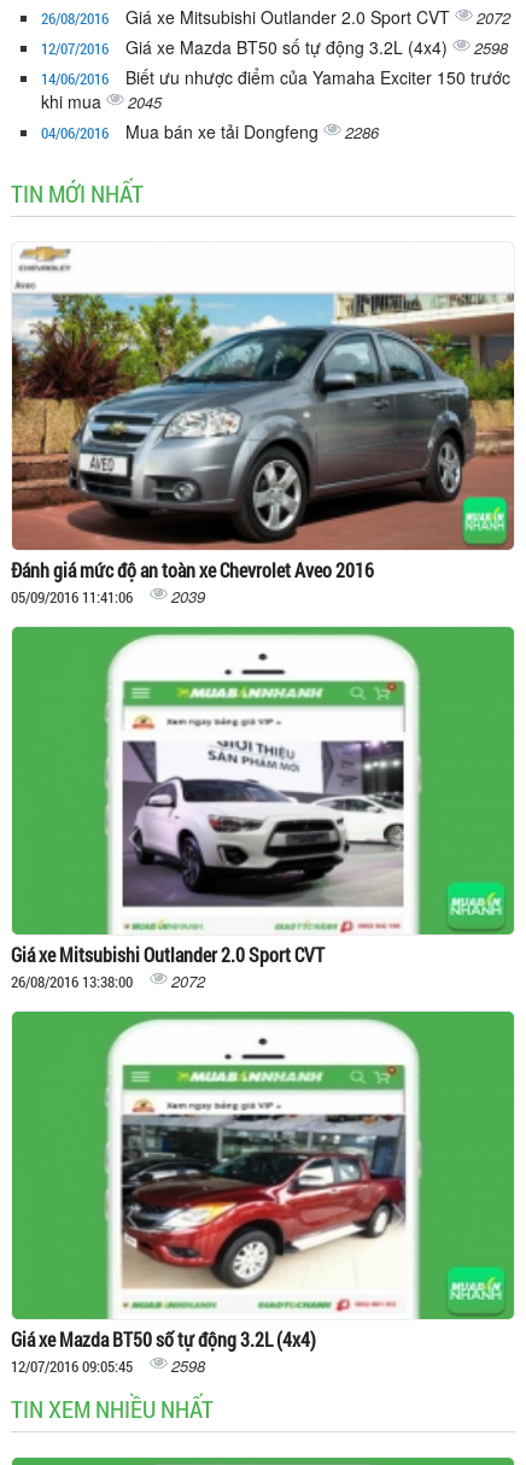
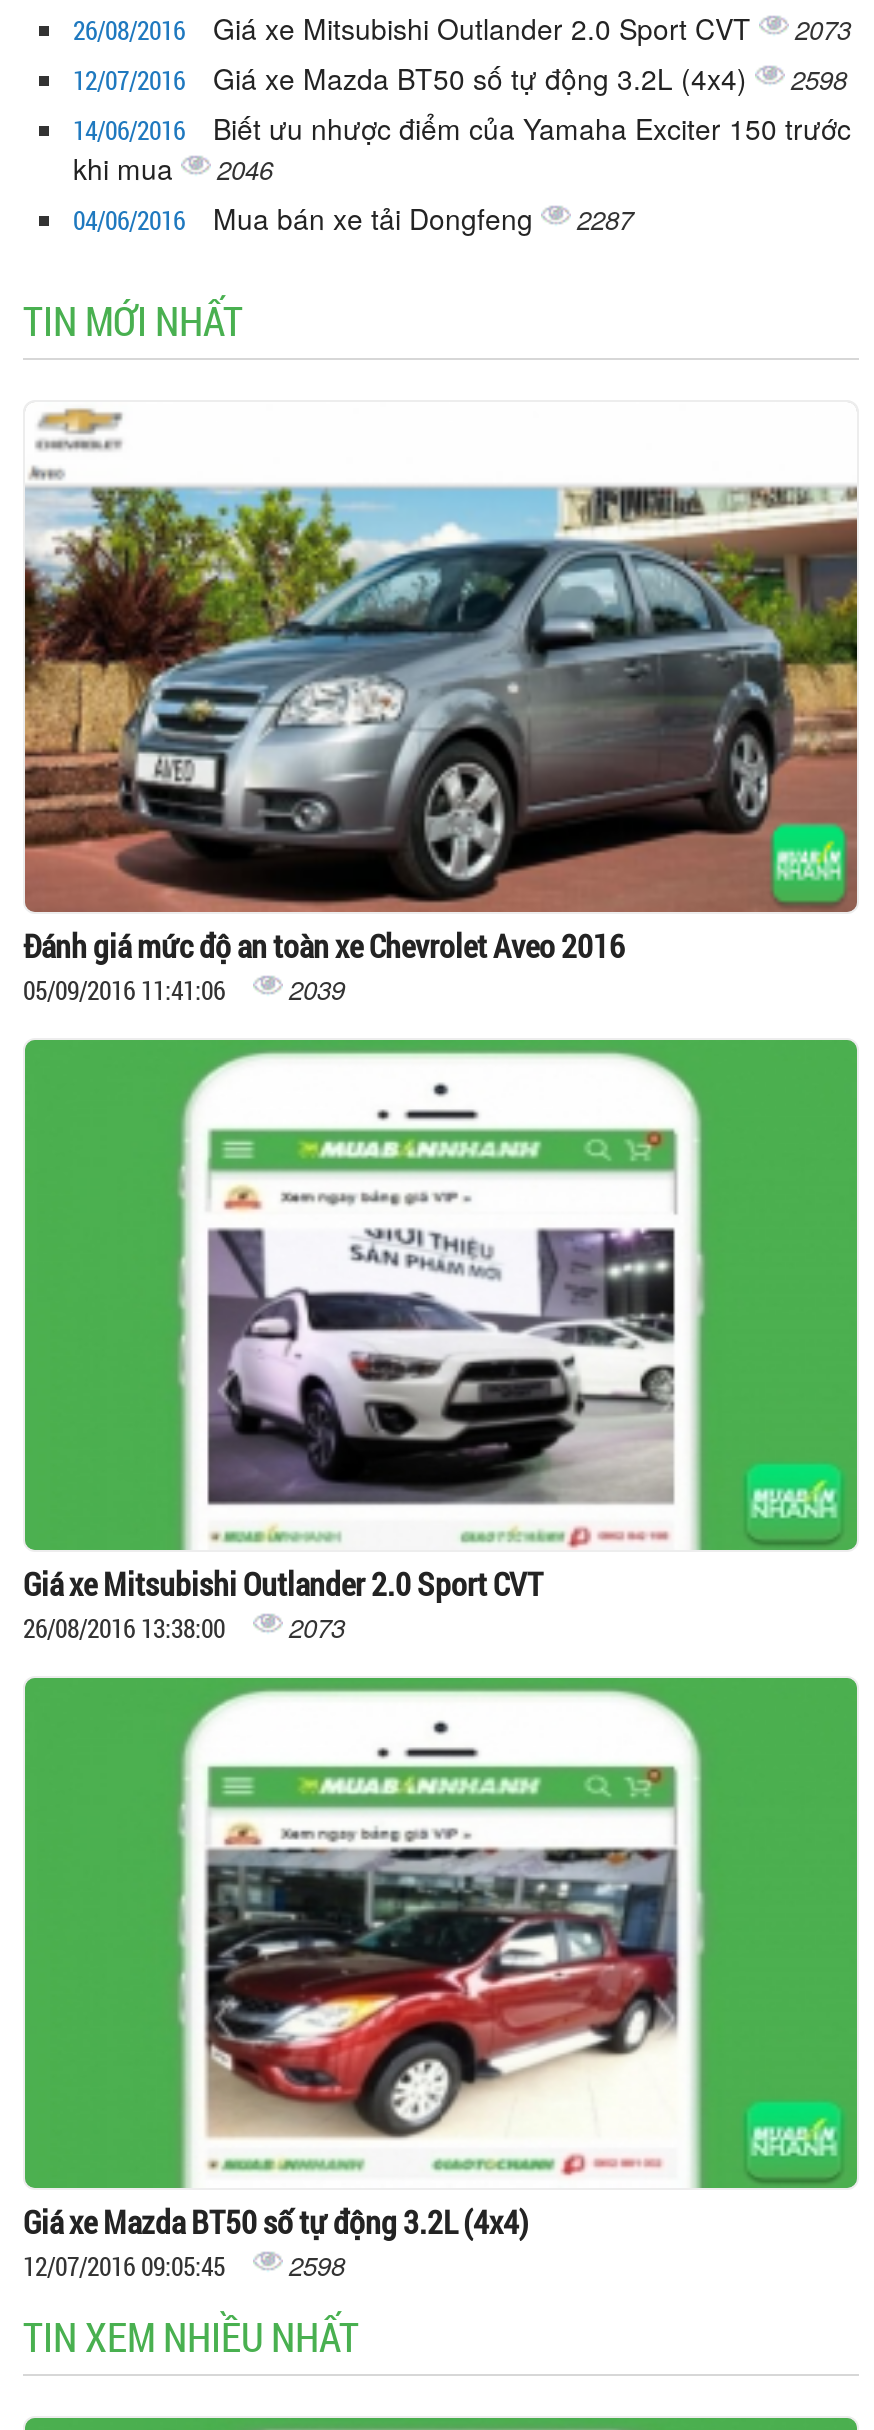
[41,4,510,28] 26/08/2016 Giá xe Mitsubishi Outlander 2.0 Sport CVT 2072 -> [73,7,851,47] 26/08/2016 Giá xe Mitsubishi Outlander 2.0 Sport CVT 2073
[41,89,162,113] khi mua 2045 -> [73,147,273,187] khi mua 2046
[41,119,379,143] 04/06/2016 Mua bán xe tải Dongfeng 2286 -> [73,197,633,237] 04/06/2016 Mua bán xe tải Dongfeng 2287
[11,969,205,992] 26/08/2016 13:38:00 2072 -> [23,1607,345,1645] 26/08/2016 13:38:00 2073

